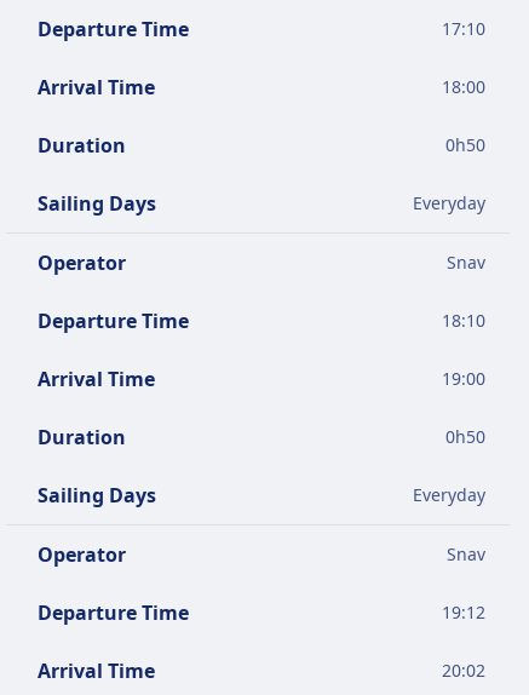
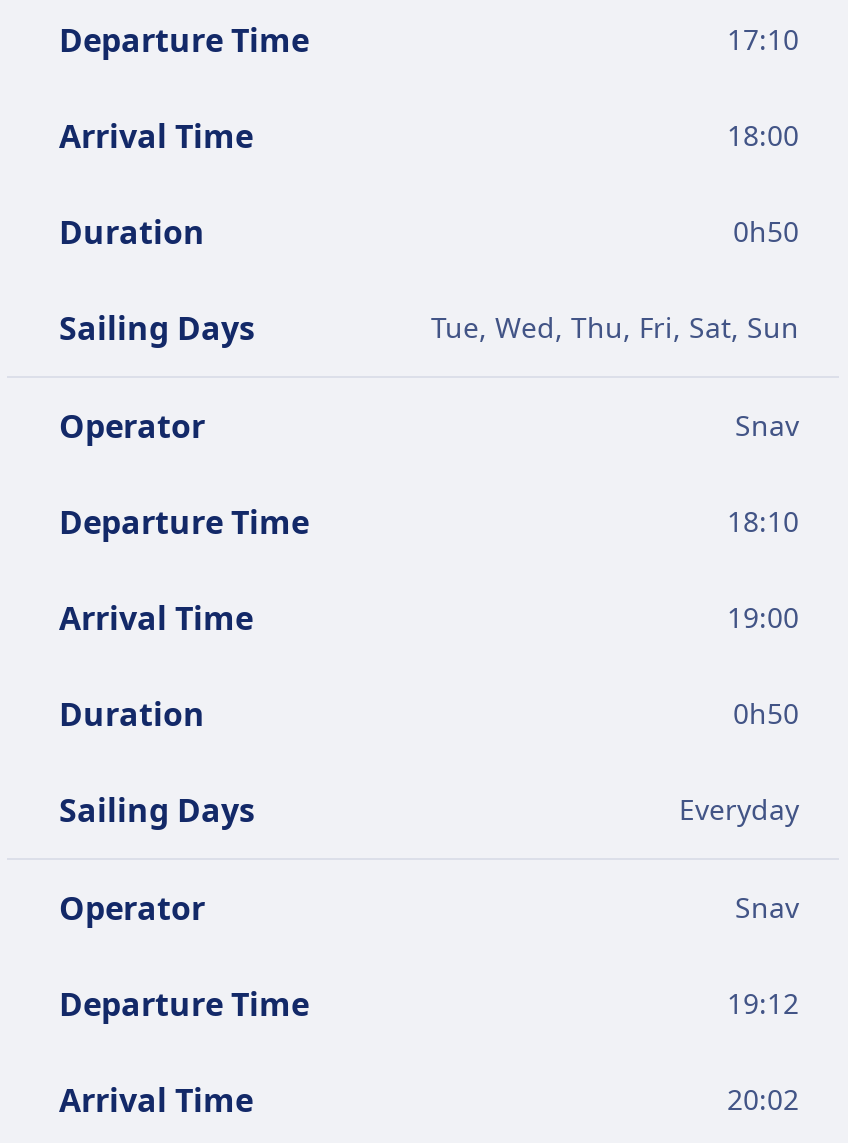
[413,191,485,214] Everyday -> [431,308,799,346] Tue, Wed, Thu, Fri, Sat, Sun

